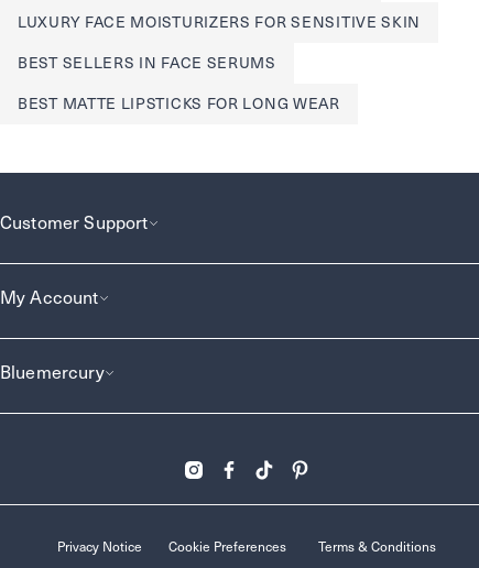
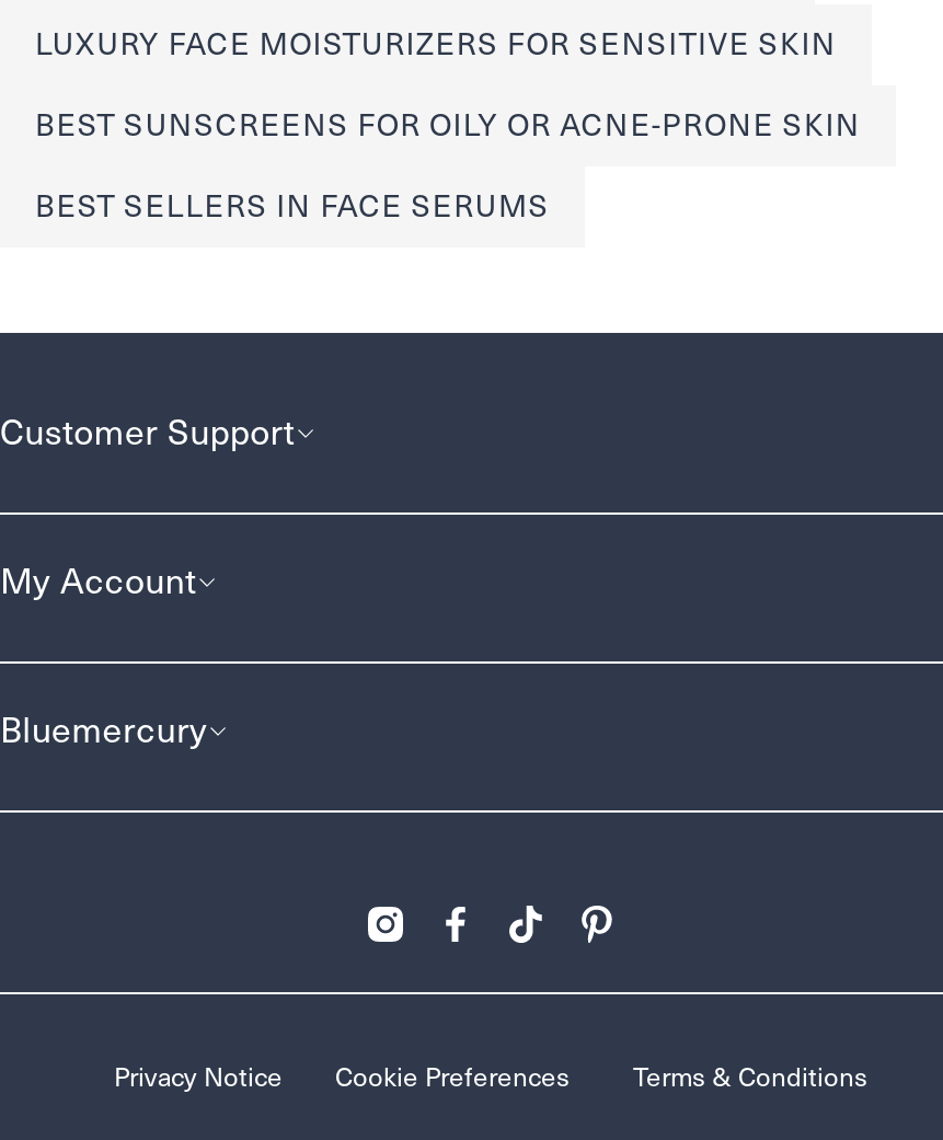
none -> [35,105,861,145] BEST SUNSCREENS FOR OILY OR ACNE-PRONE SKIN
moved [18,53,276,73] -> [35,186,550,226]: BEST SELLERS IN FACE SERUMS
[18,94,340,113] BEST MATTE LIPSTICKS FOR LONG WEAR -> none

